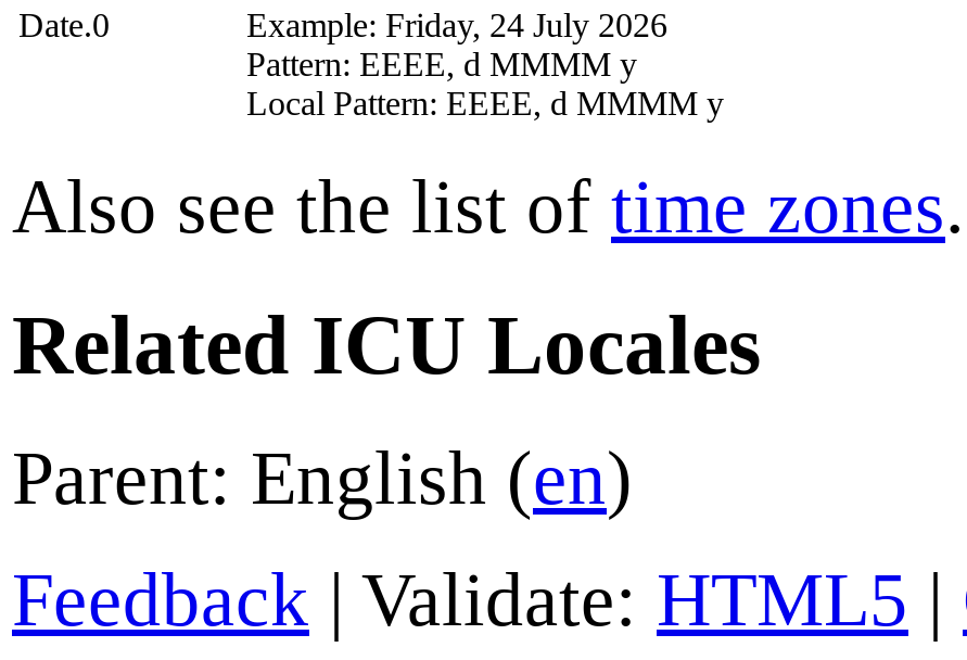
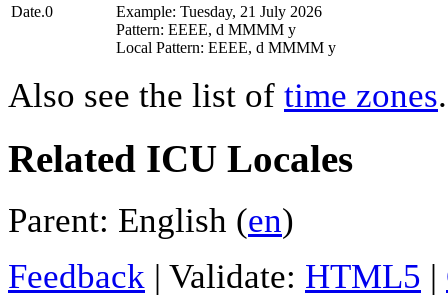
[246,7,667,44] Example: Friday, 24 July 2026 -> [116,3,322,20] Example: Tuesday, 21 July 2026

